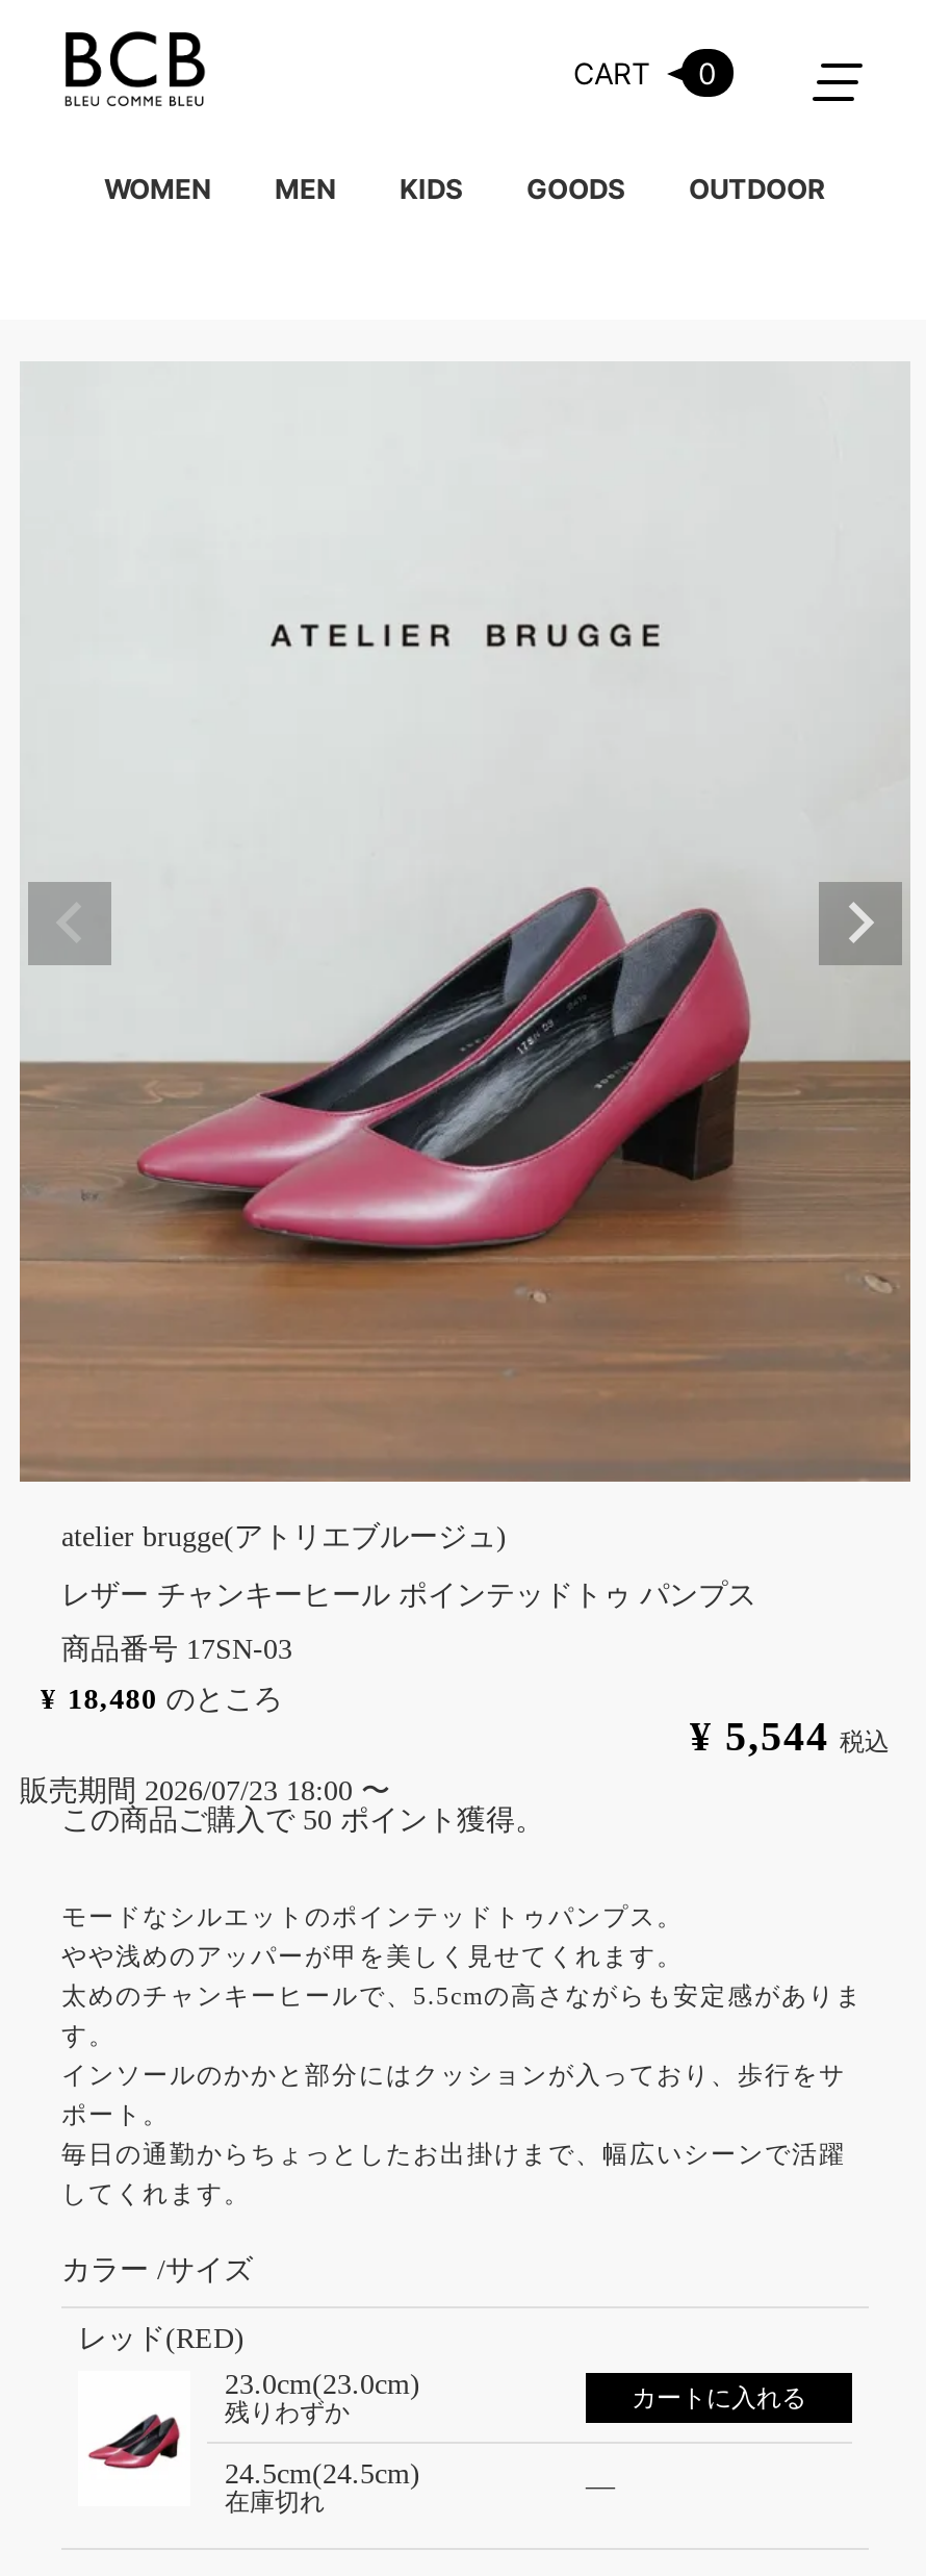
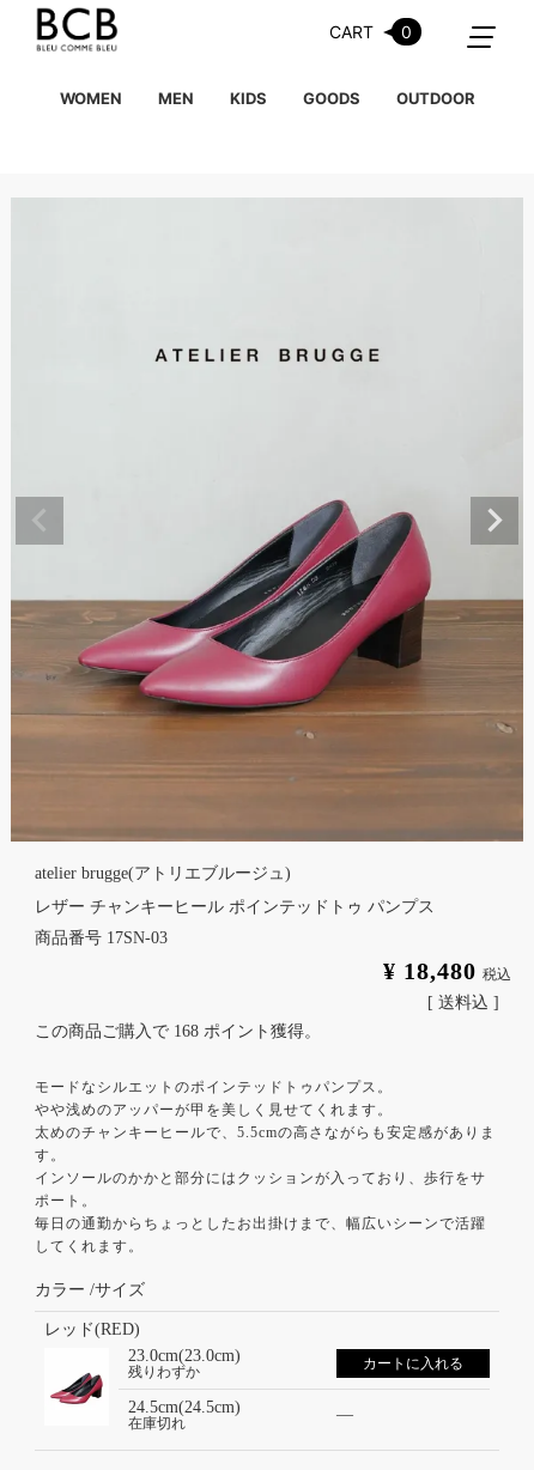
[20,1683,890,1835] ¥ 18,480 のところ | ¥ 5,544 税込 | 販売期間 2026/07/23 18:00〜 | この商品ご購入で 50 ポイント獲得。 -> [35,957,511,1040] ¥ 18,480 税込 | 送料込 | この商品ご購入で 168 ポイント獲得。

